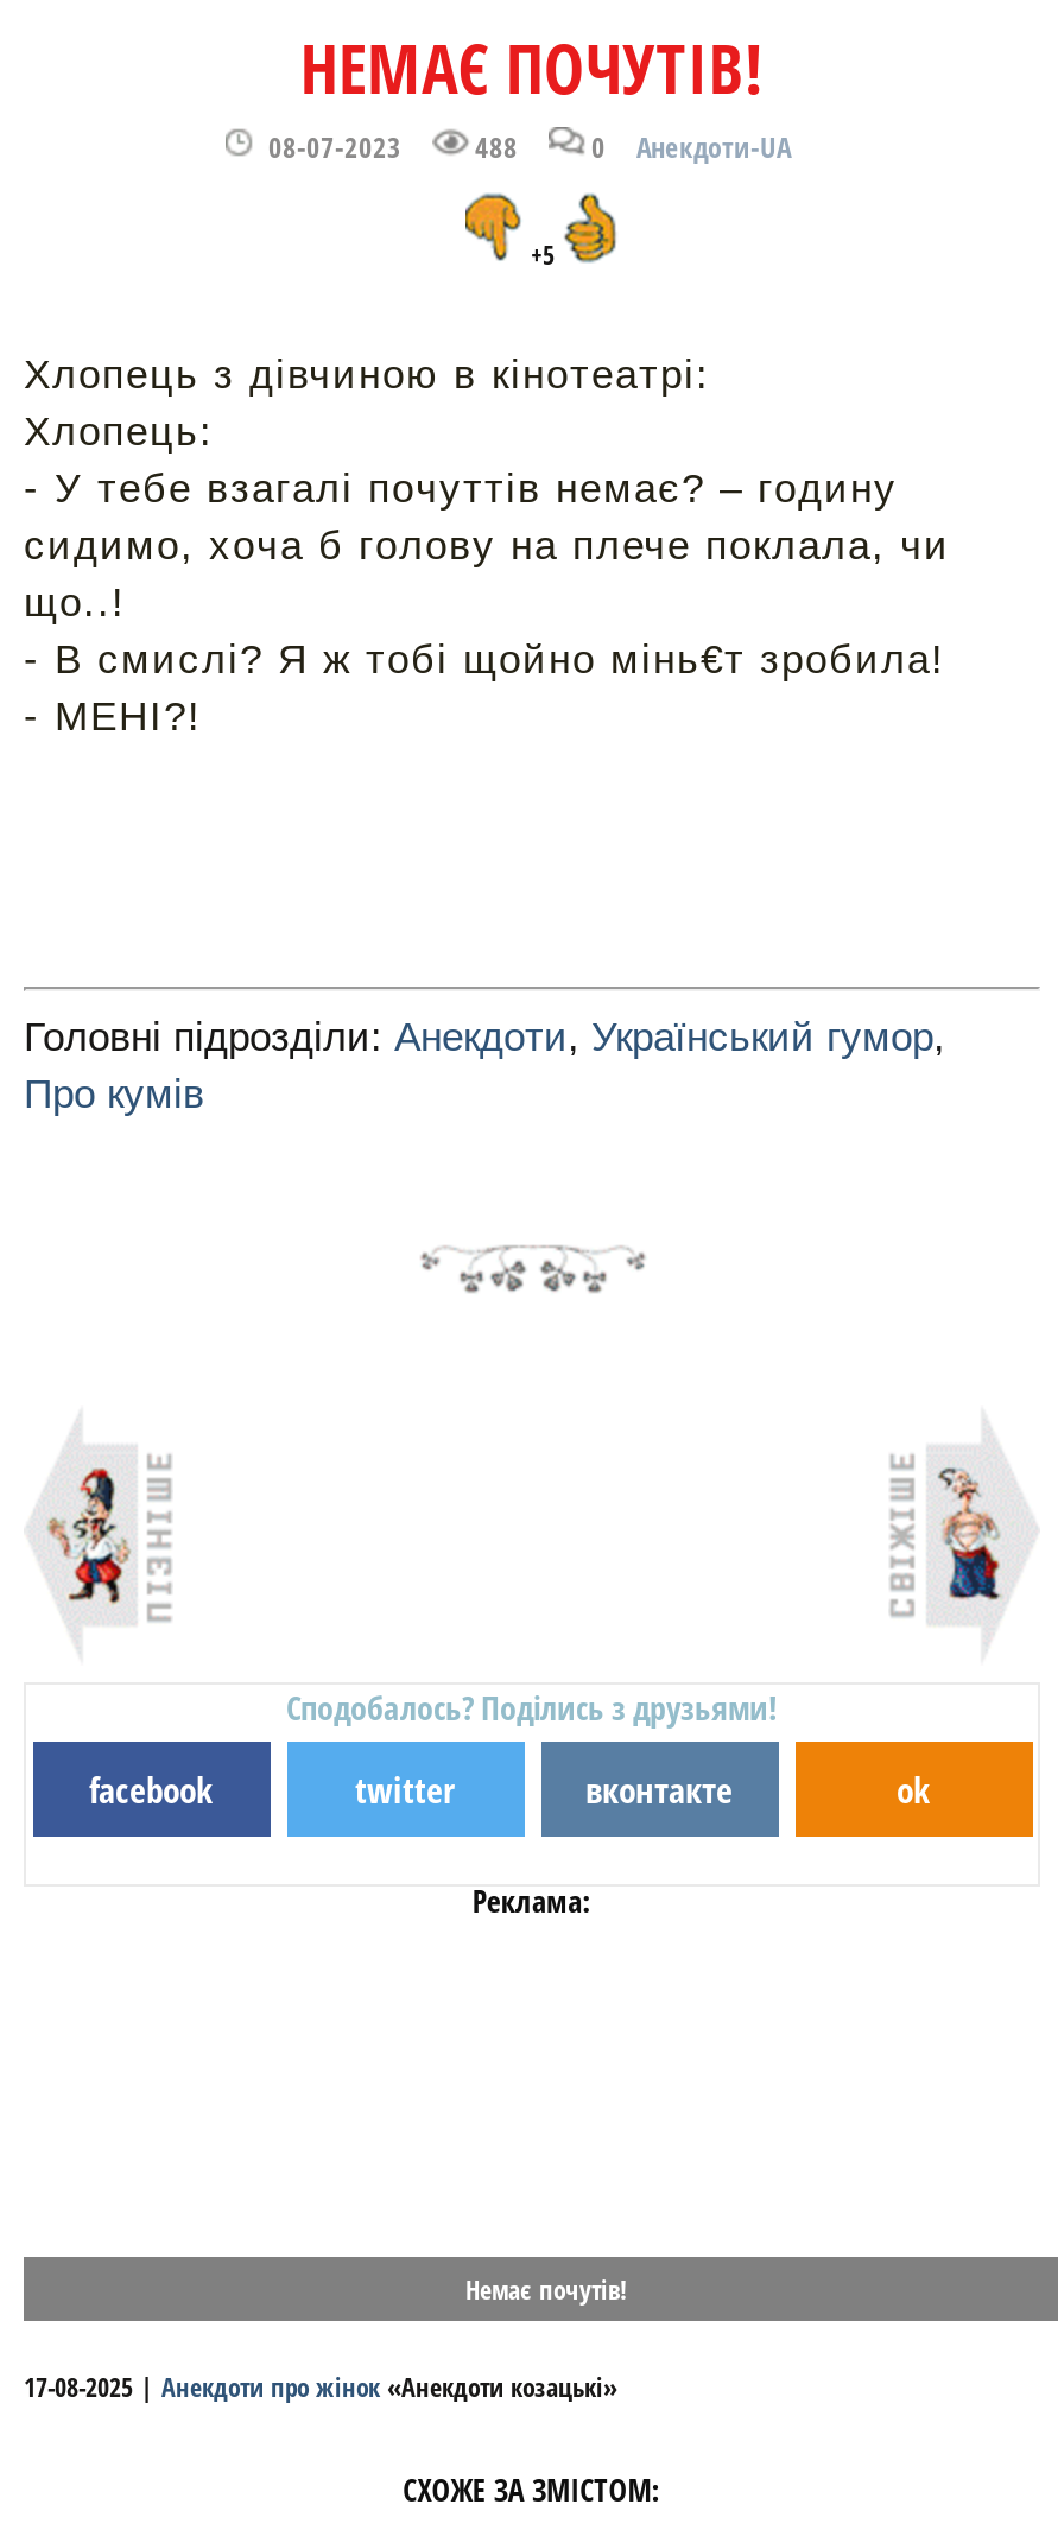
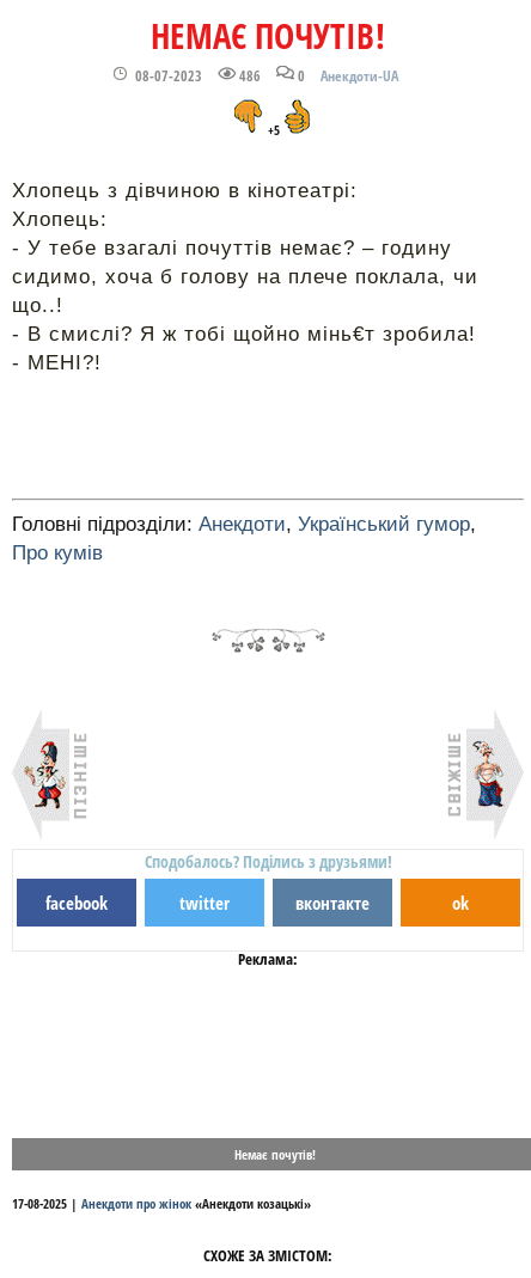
[475,127,518,167] 488 -> [239,66,261,86] 486

